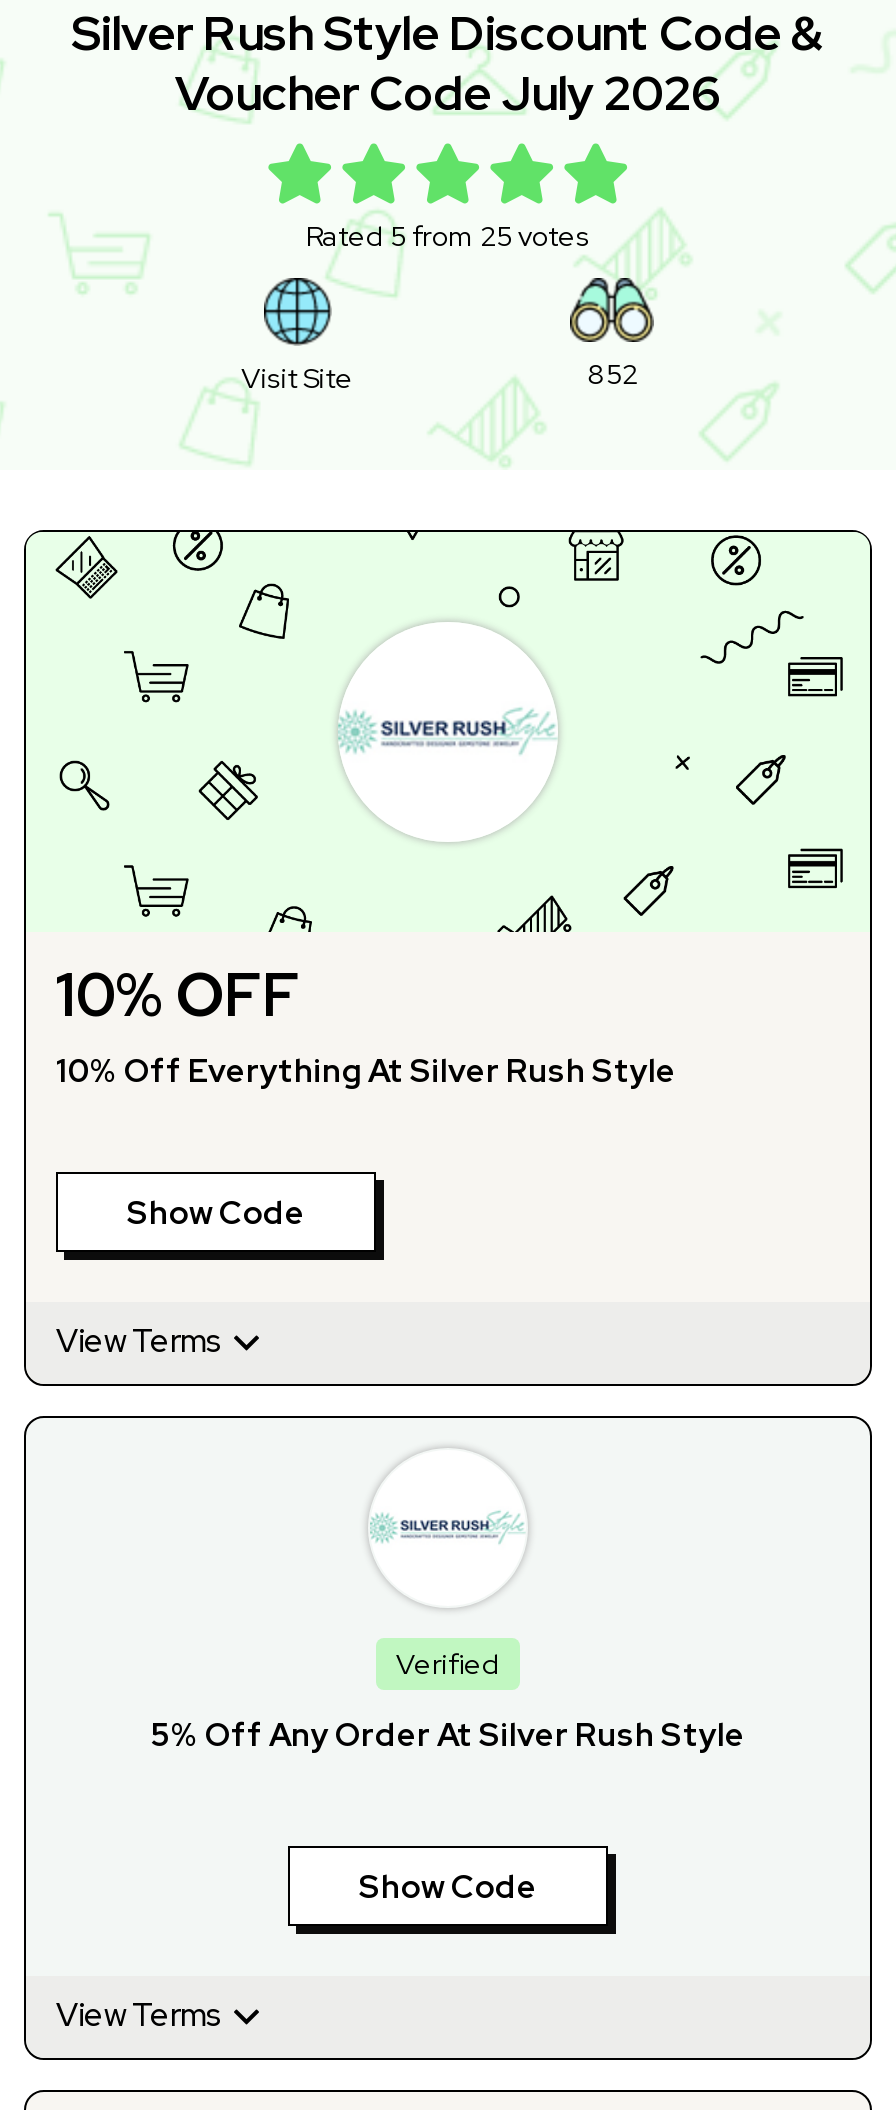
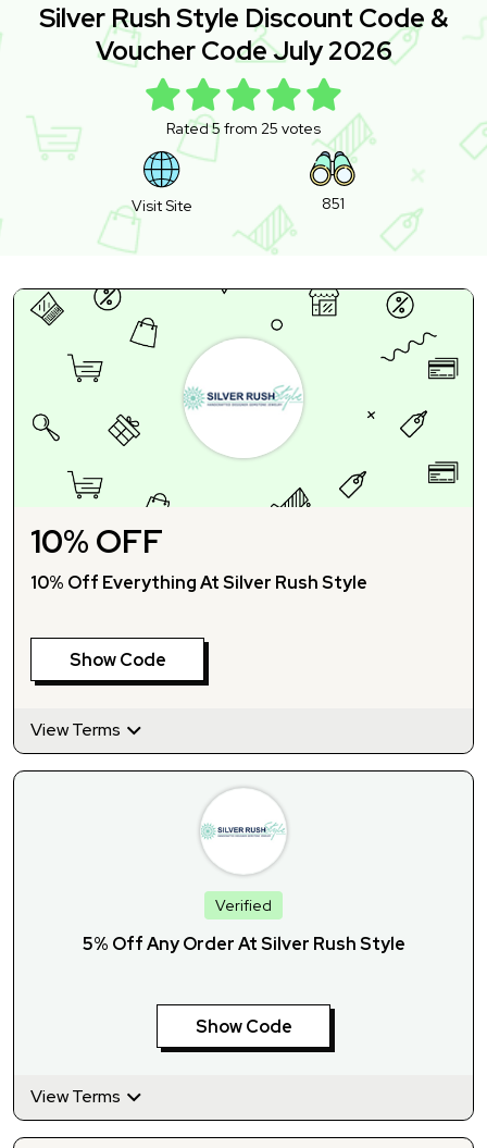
[588,356,638,392] 852 -> [322,194,344,213] 851

